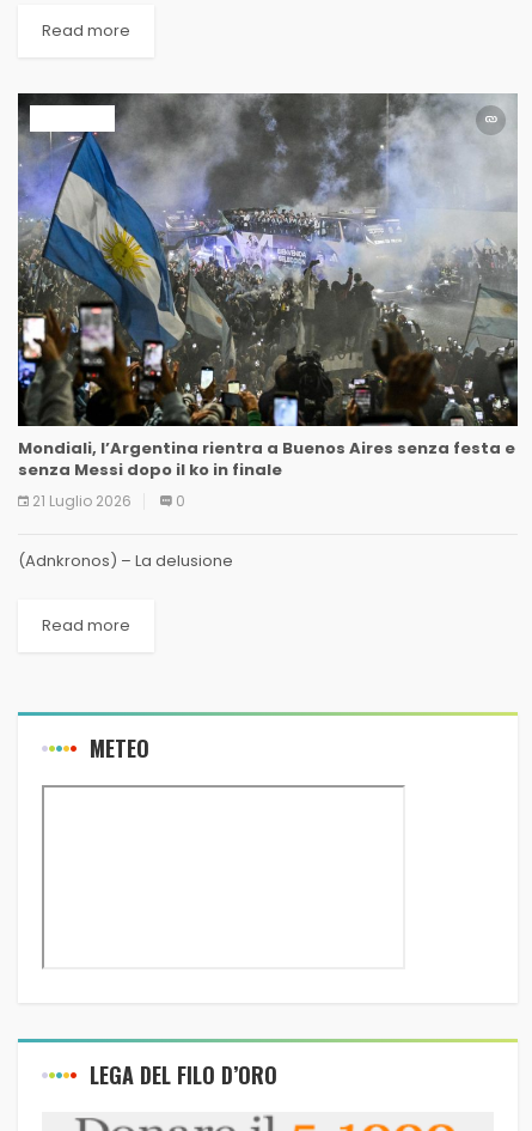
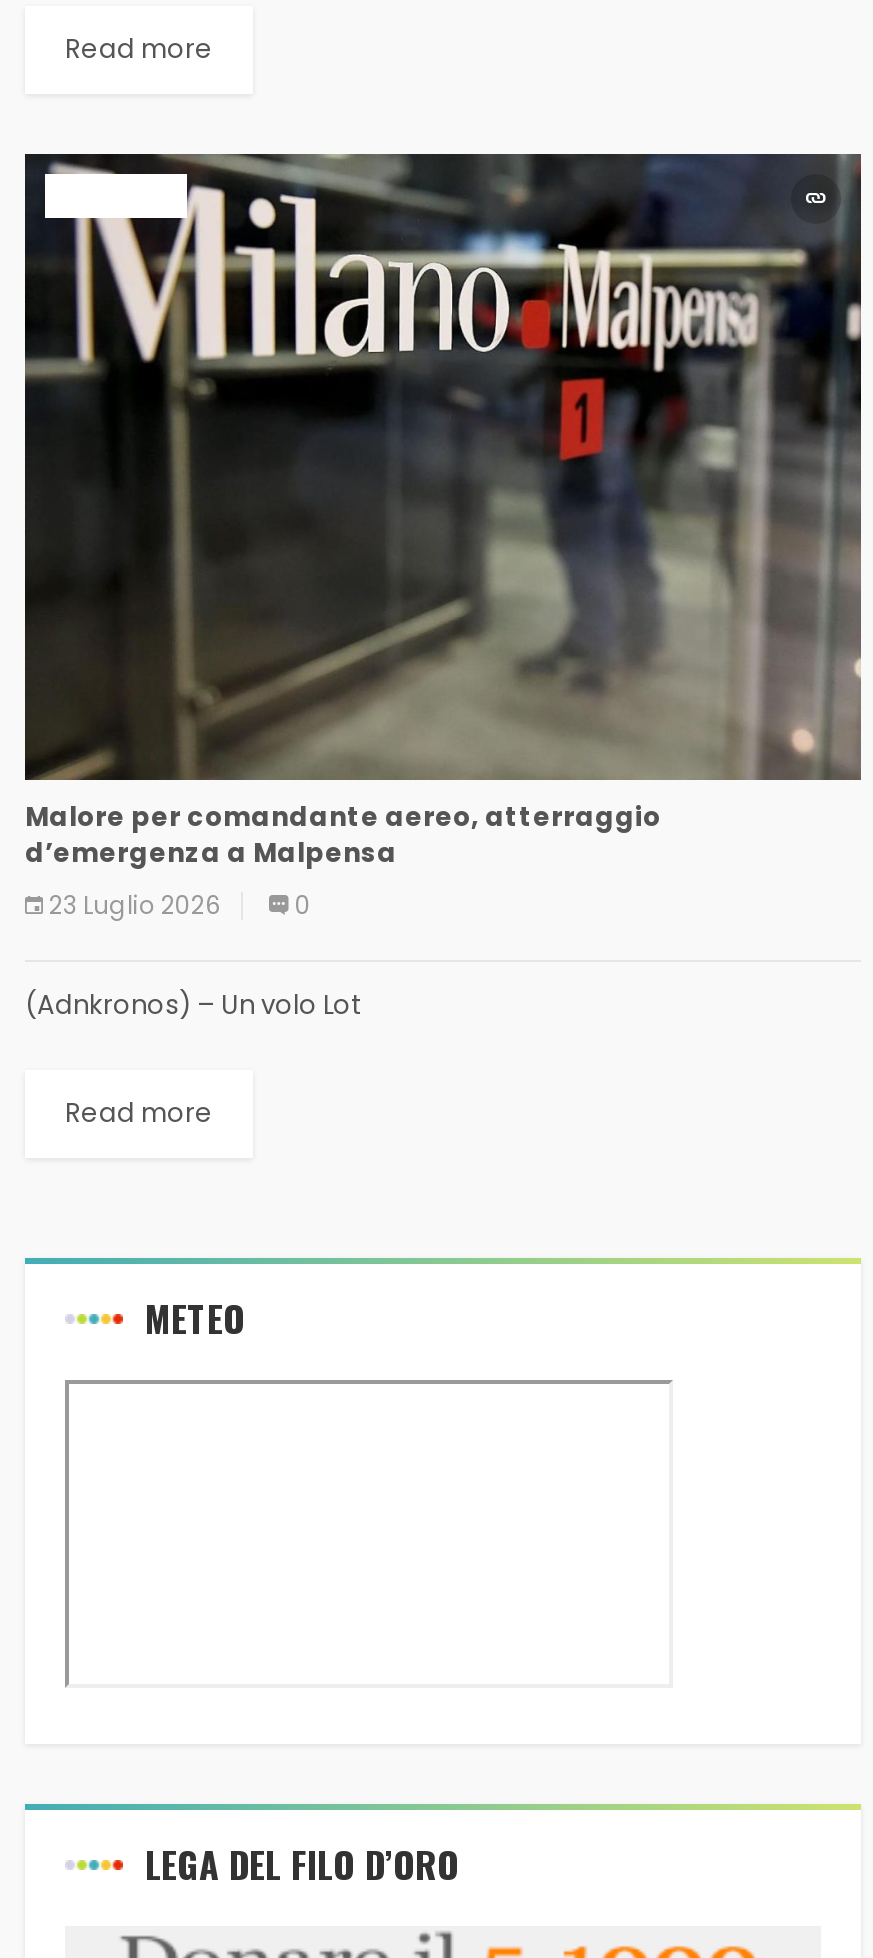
[17,93,519,427] [image] -> [25,154,861,714] [image]
[18,437,515,511] Mondiali, l’Argentina rientra a Buenos Aires senza festa e | senza Messi dopo il ko in finale | 21 Luglio 2026 -> [25,798,661,922] Malore per comandante aereo, atterraggio | d’emergenza a Malpensa | 23 Luglio 2026
[18,550,233,572] (Adnkronos) – La delusione -> [25,986,359,1024] (Adnkronos) – Un volo Lot

